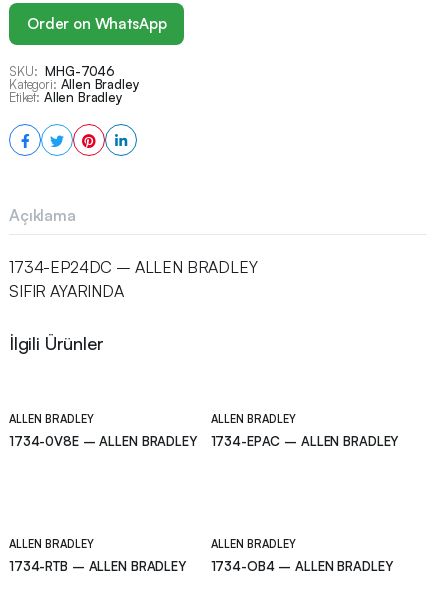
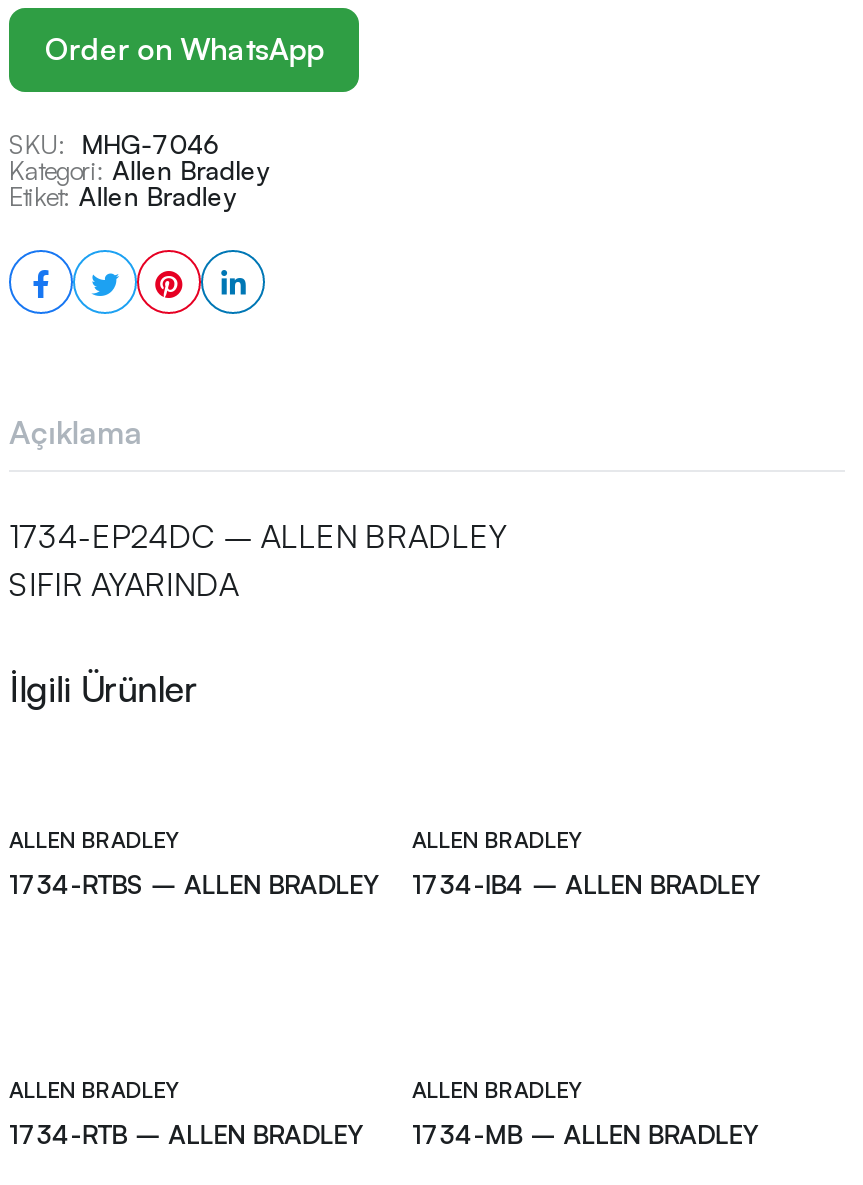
[9,433,197,449] 1734-0V8E – ALLEN BRADLEY -> [9,868,379,900] 1734-RTBS – ALLEN BRADLEY
[210,433,398,449] 1734-EPAC – ALLEN BRADLEY -> [412,868,760,900] 1734-IB4 – ALLEN BRADLEY
[210,558,392,574] 1734-OB4 – ALLEN BRADLEY -> [412,1118,758,1150] 1734-MB – ALLEN BRADLEY

